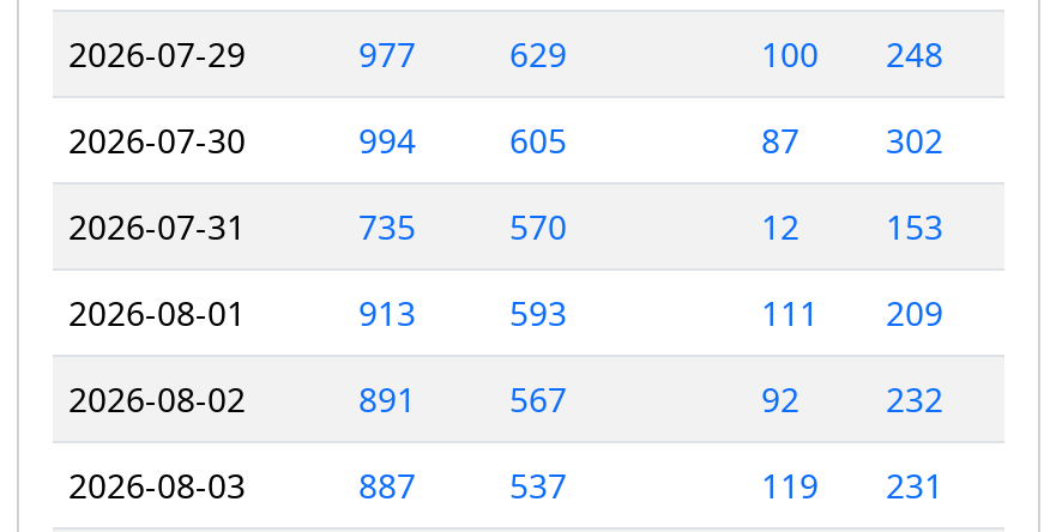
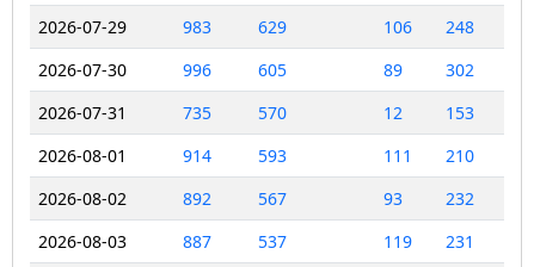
[358,31,416,76] 977 -> [182,15,211,38] 983
[761,31,943,76] 100 248 -> [383,15,474,38] 106 248
[358,117,416,162] 994 -> [182,58,211,81] 996
[761,117,943,162] 87 302 -> [383,58,474,81] 89 302
[358,289,416,335] 913 -> [182,144,211,167] 914
[761,289,943,335] 111 209 -> [383,144,474,167] 111 210
[358,376,416,421] 891 -> [182,187,211,210] 892
[761,376,943,421] 92 232 -> [383,187,474,210] 93 232

